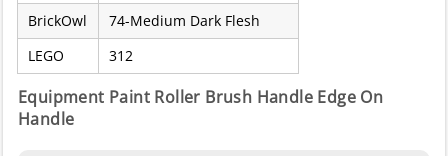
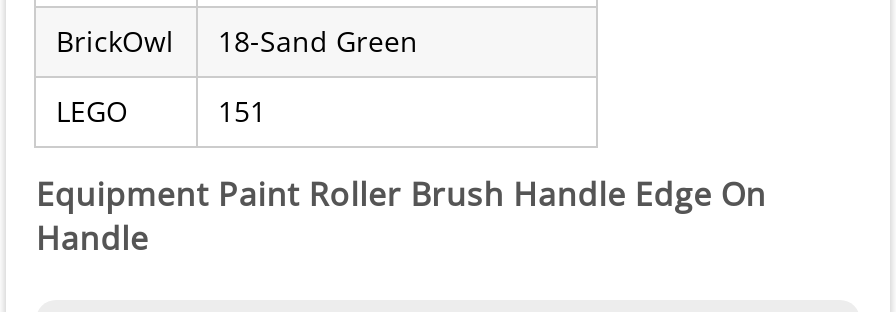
[109,11,260,30] 74-Medium Dark Flesh -> [218,21,418,59] 18-Sand Green
[109,46,133,65] 312 -> [218,91,266,129] 151

